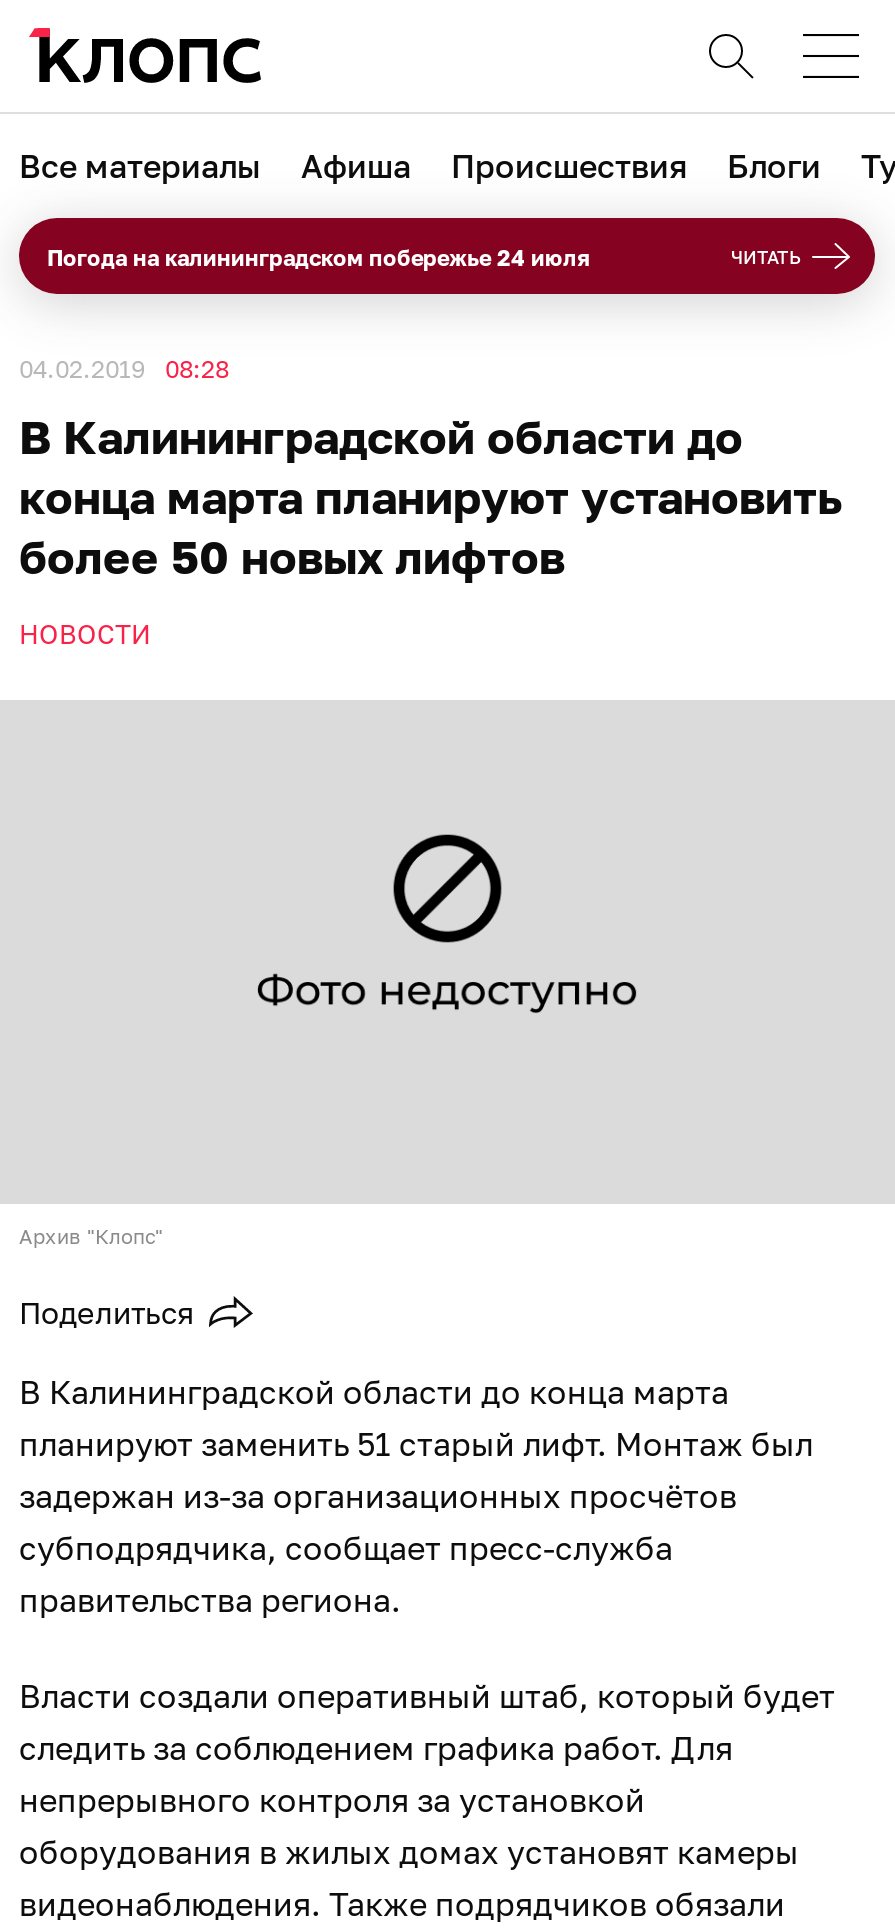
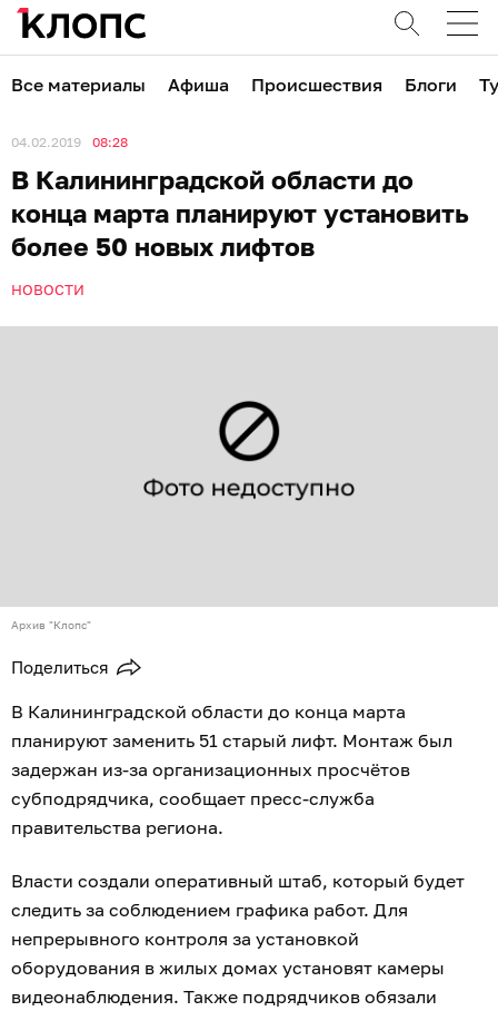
[47,243,801,269] Погода на калининградском побережье 24 июля | ЧИТАТЬ -> none

